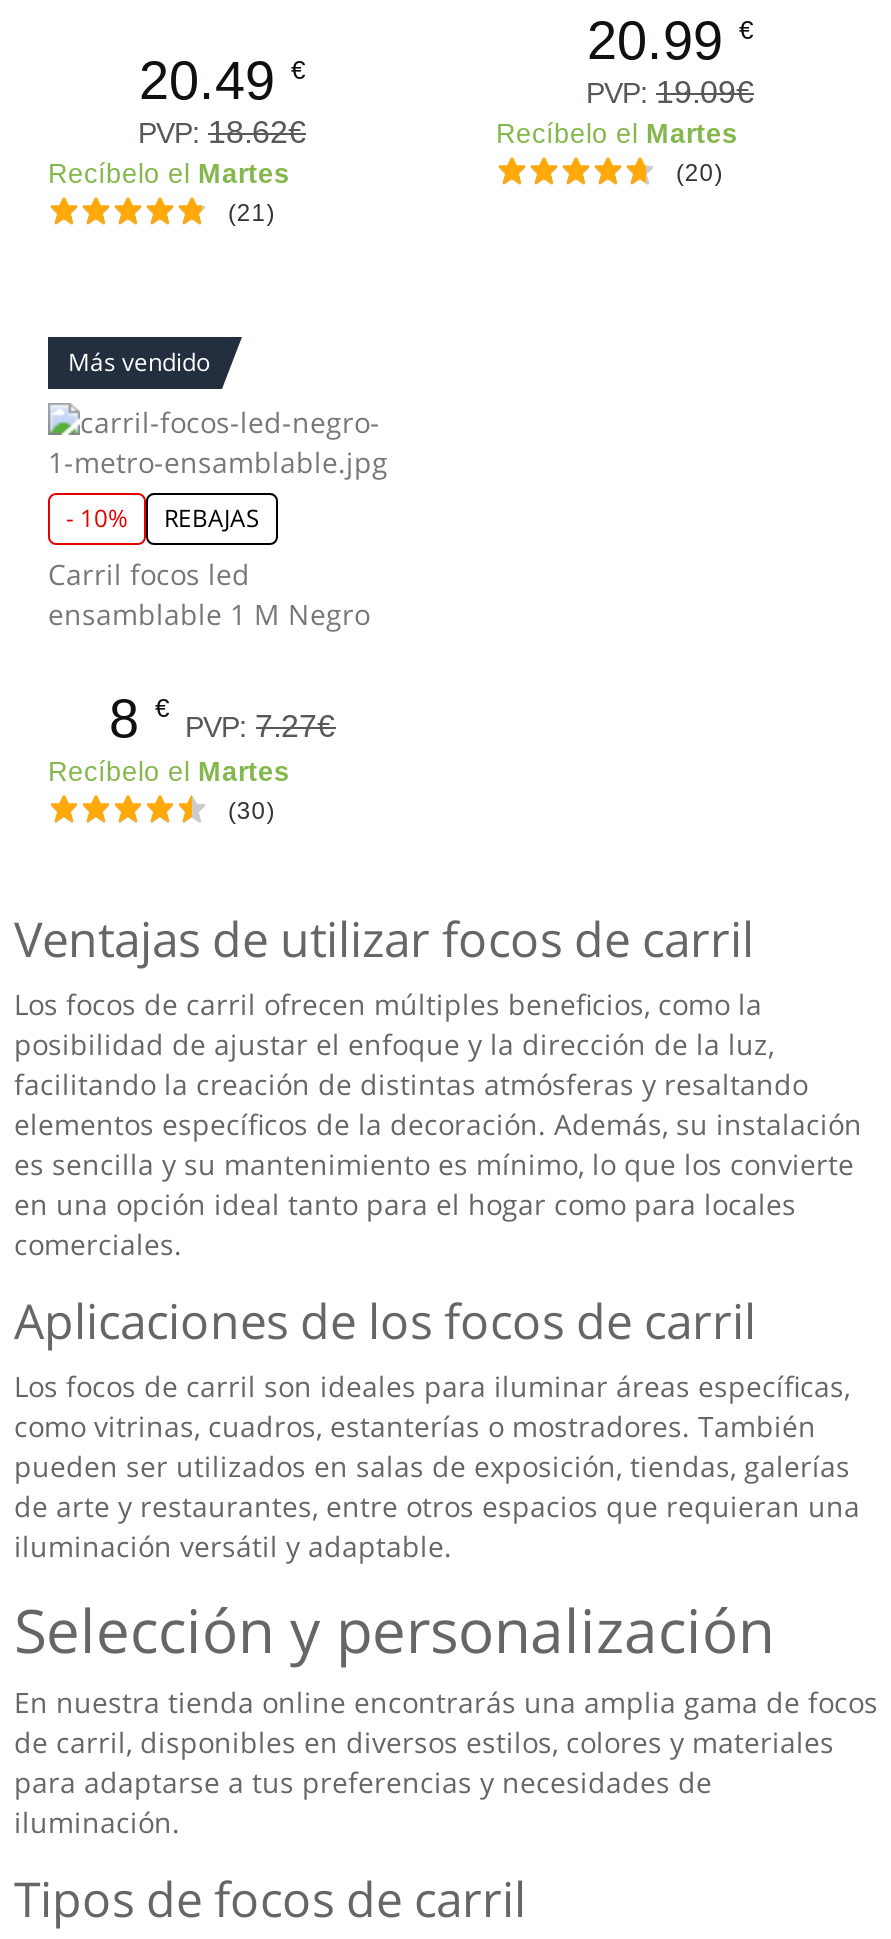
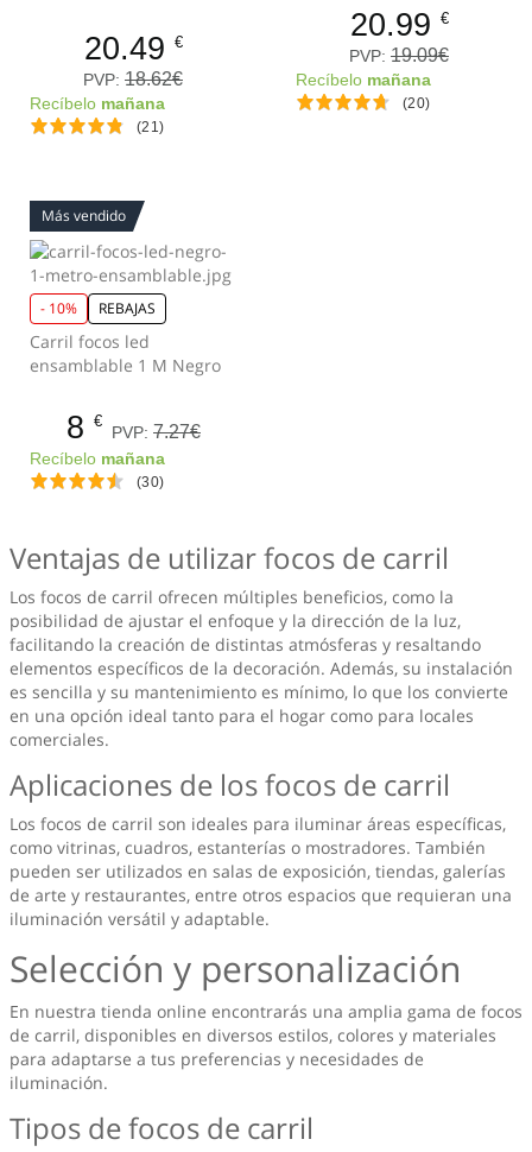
[496,119,738,149] Recíbelo el Martes -> [296,71,431,89] Recíbelo mañana
[48,159,290,189] Recíbelo el Martes -> [30,95,165,113] Recíbelo mañana
[48,757,290,787] Recíbelo el Martes -> [30,450,165,468] Recíbelo mañana

